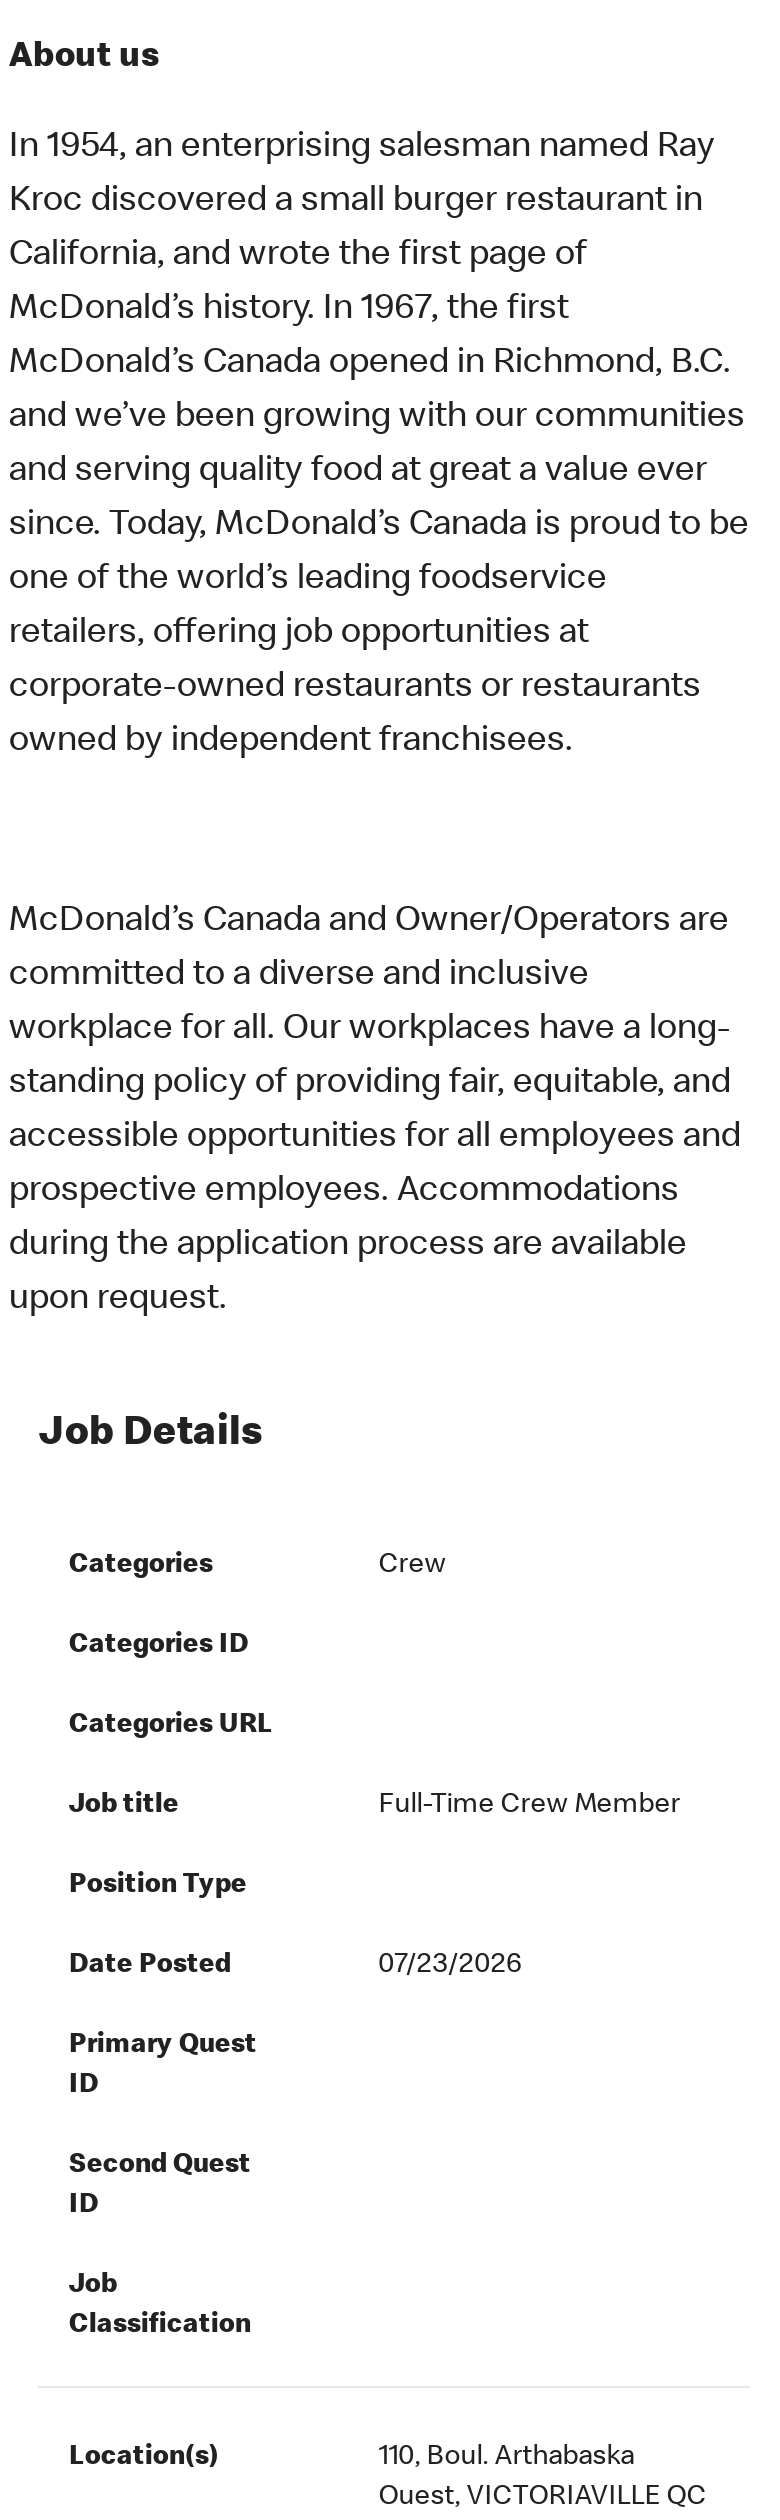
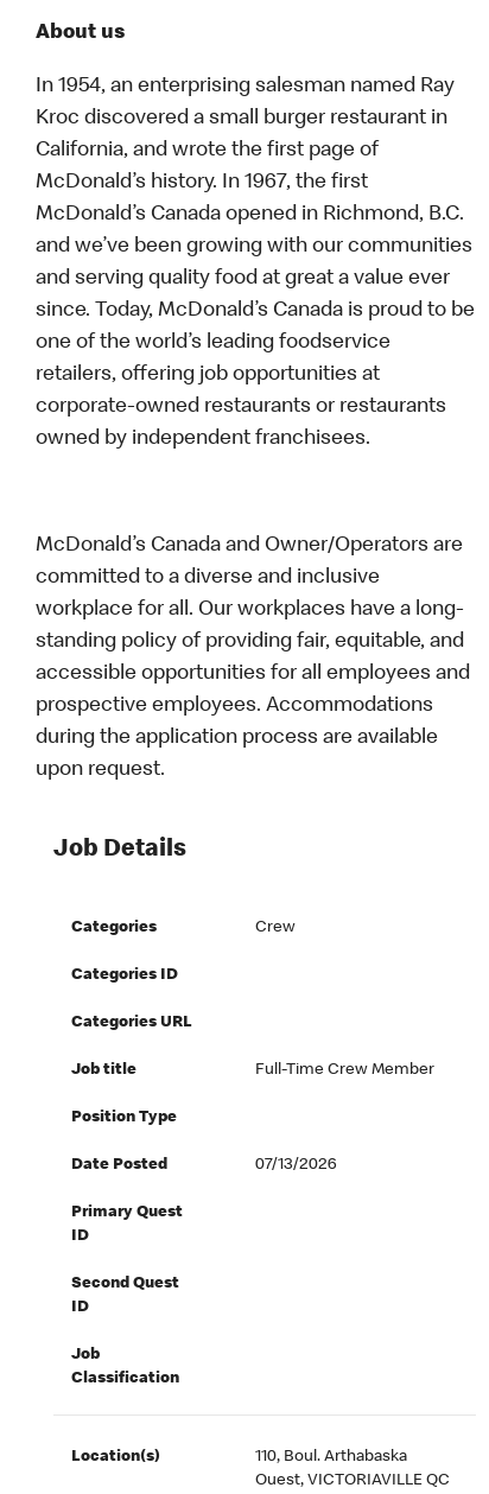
[378,1952,522,1980] 07/23/2026 -> [255,1157,337,1174] 07/13/2026

